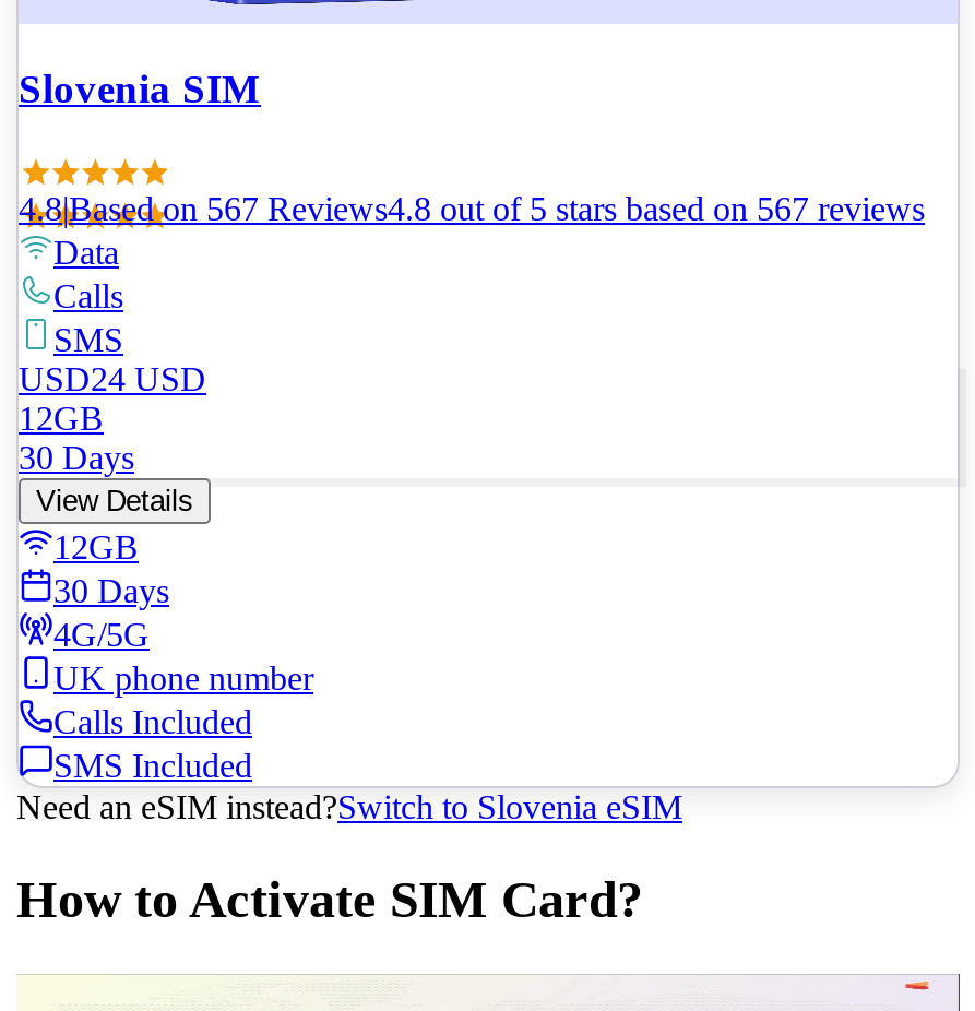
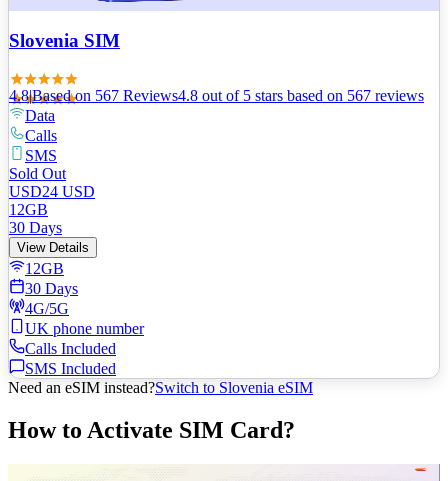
none -> [9,165,66,182] Sold Out

